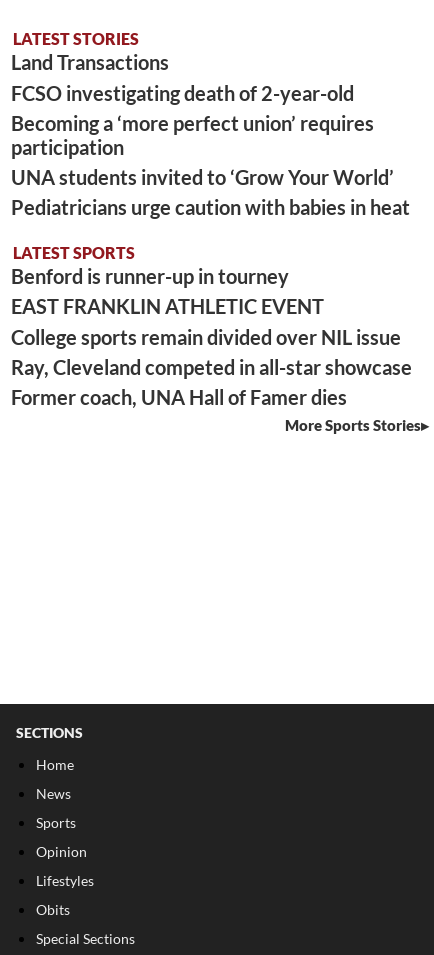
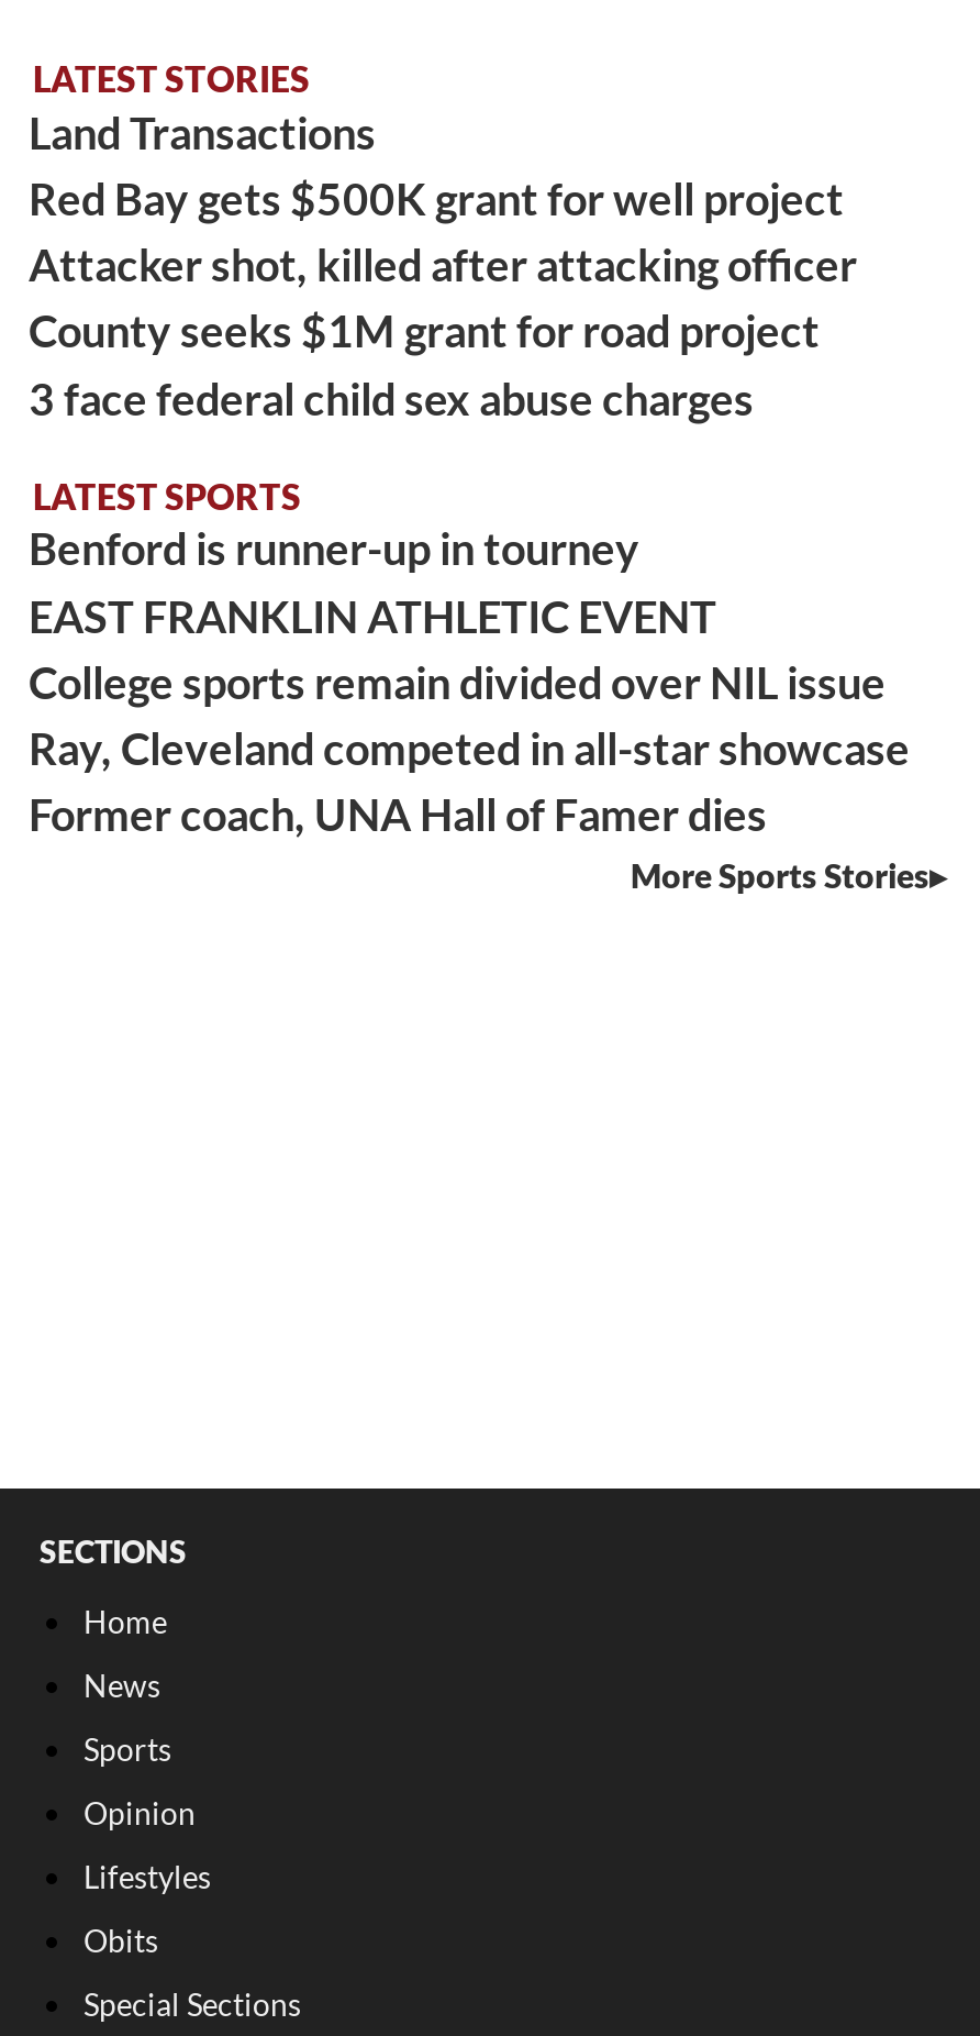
[11,81,410,219] FCSO investigating death of 2-year-old | Becoming a ‘more perfect union’ requires | participation | UNA students invited to ‘Grow Your World’ | Pediatricians urge caution with babies in heat -> [29,171,857,423] Red Bay gets $500K grant for well project | Attacker shot, killed after attacking officer | County seeks $1M grant for road project | 3 face federal child sex abuse charges

